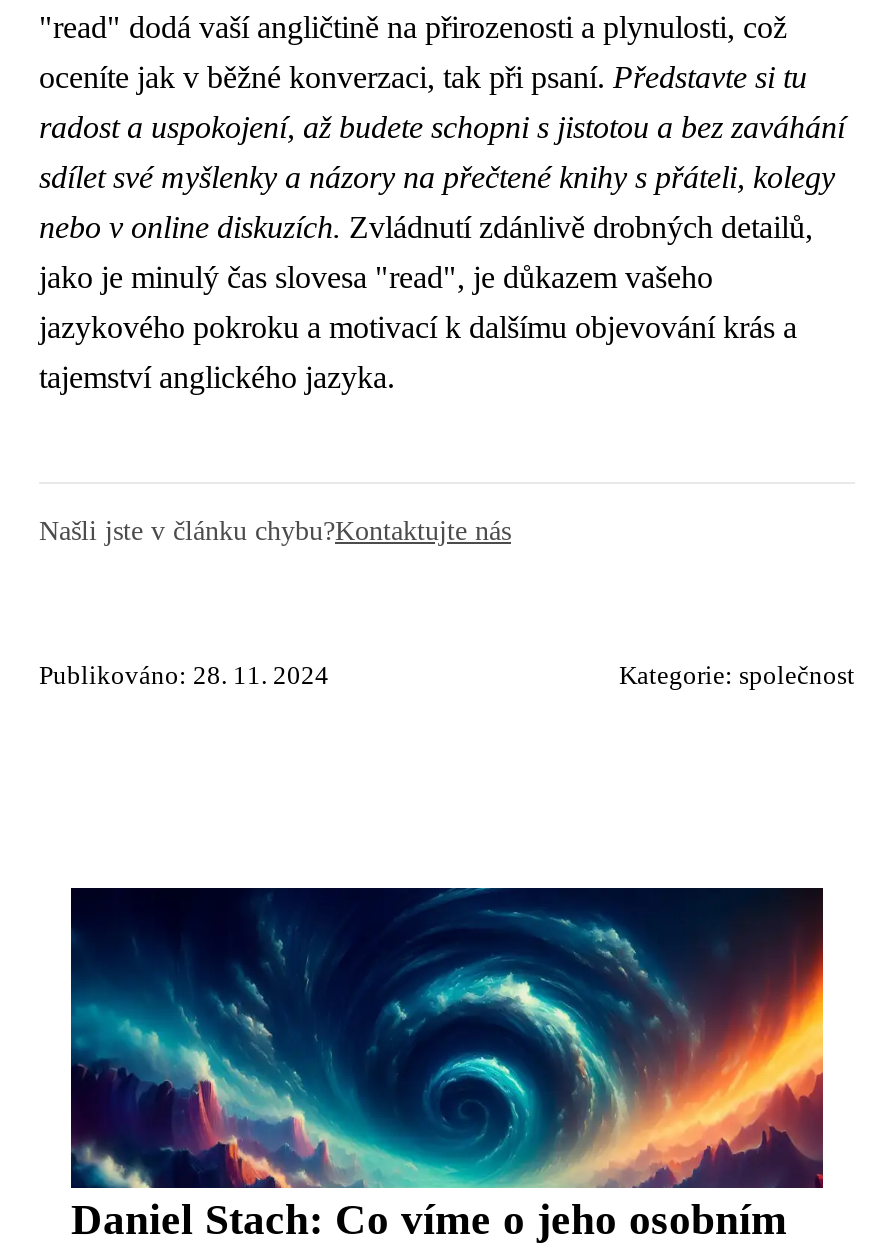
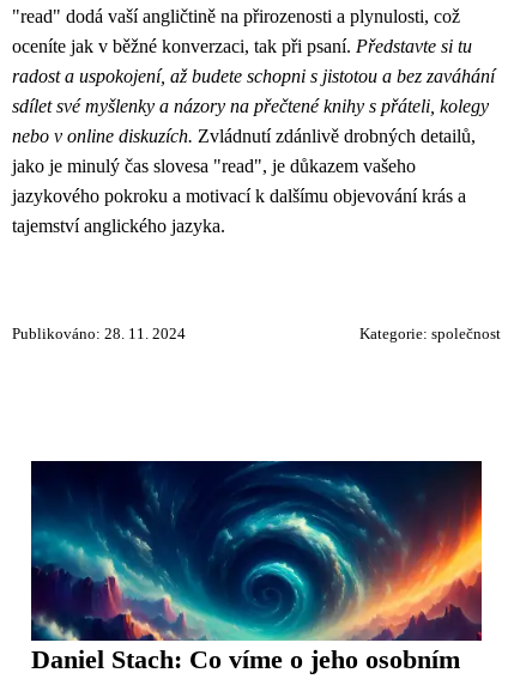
[39,513,511,545] Našli jste v článku chybu?Kontaktujte nás -> none

